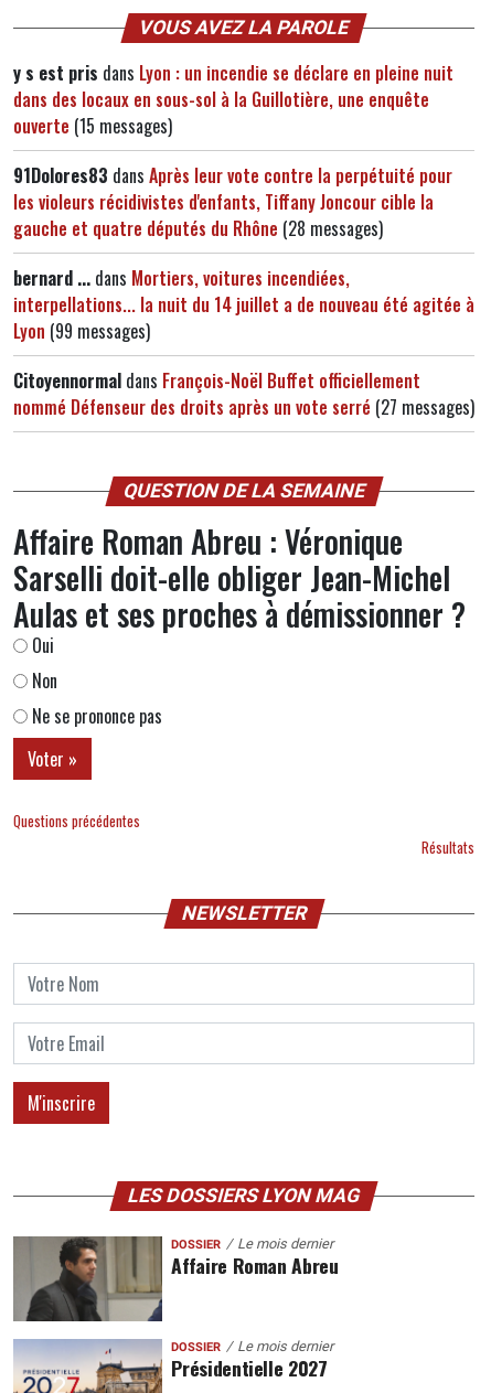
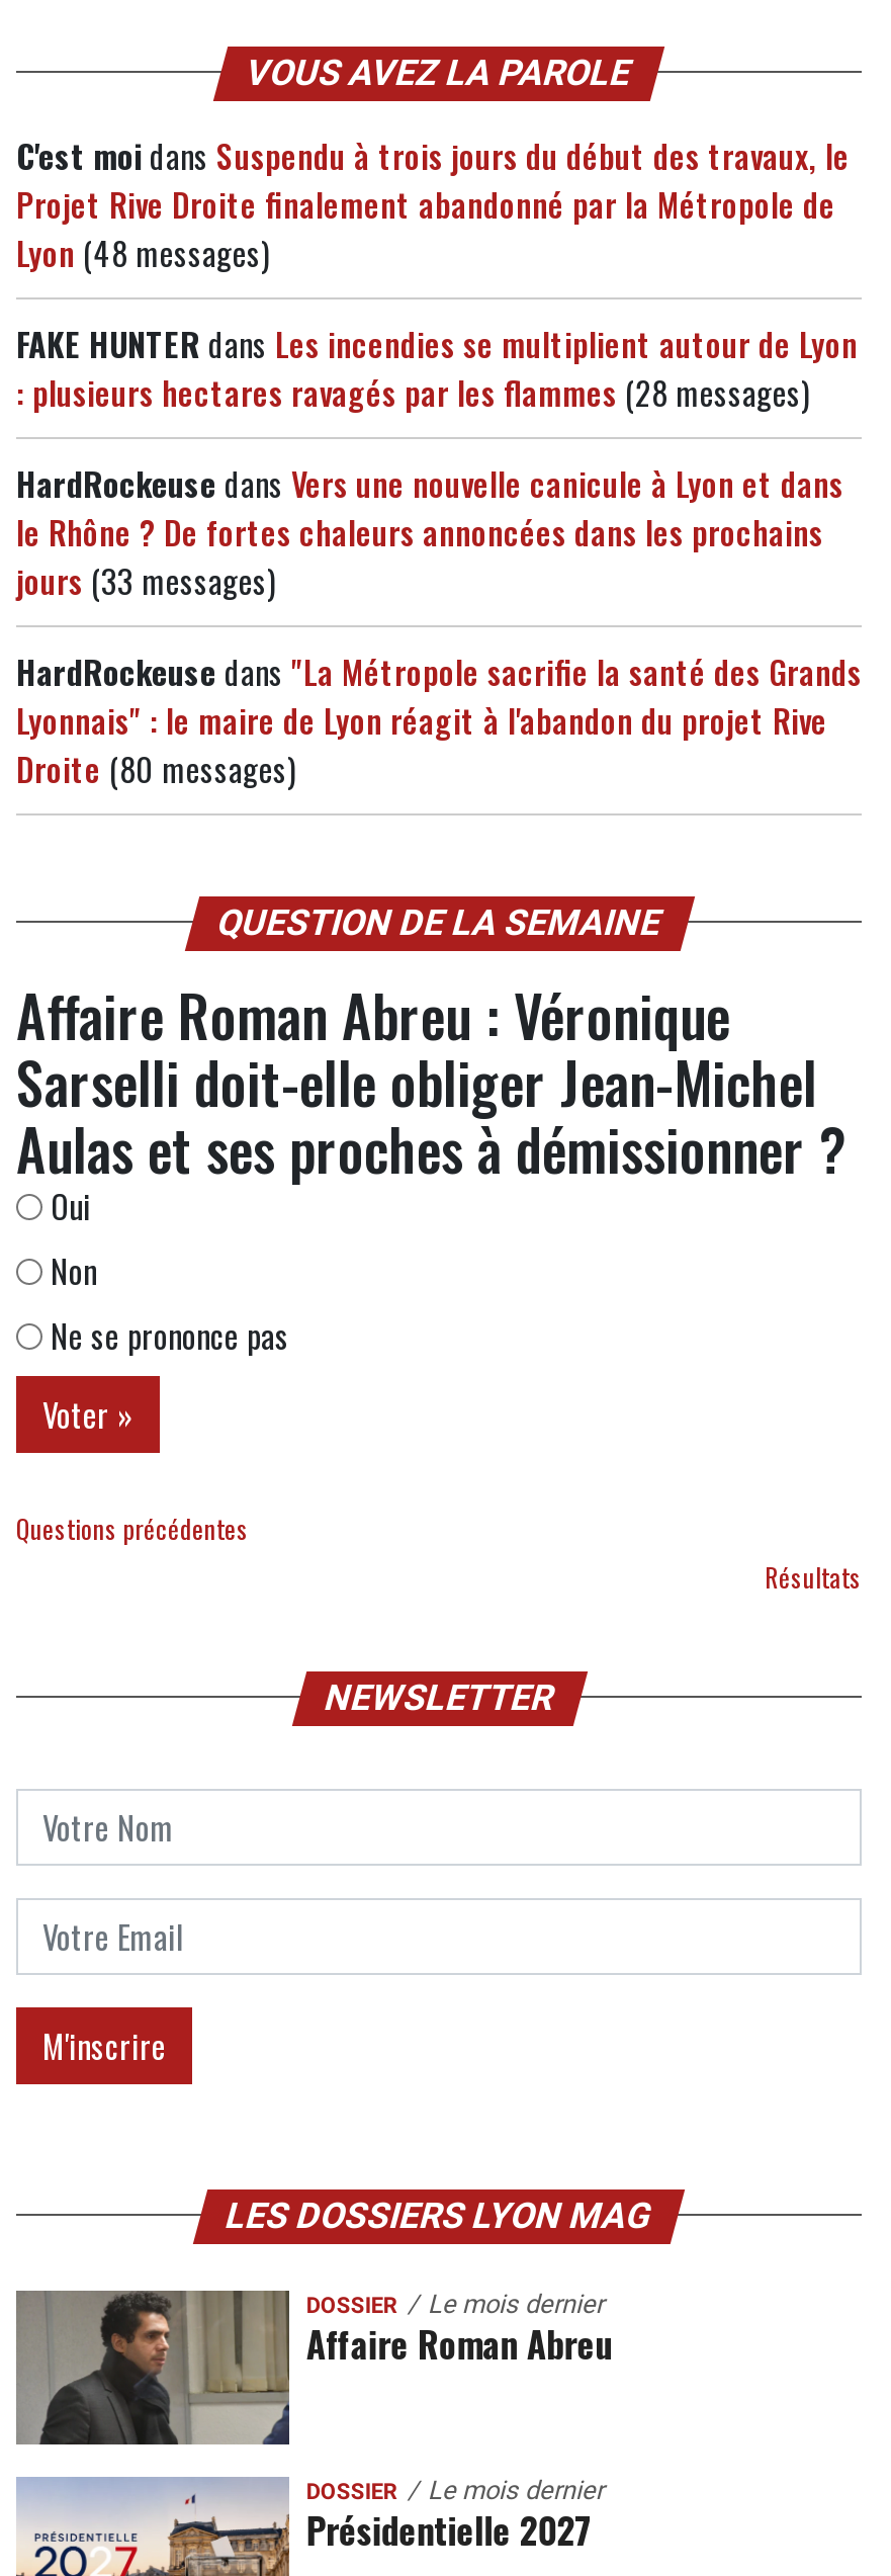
[13,60,453,140] y s est pris dans Lyon : un incendie se déclare en pleine nuit | dans des locaux en sous-sol à la Guillotière, une enquête | ouverte (15 messages) -> [16,131,850,276] C'est moi dans Suspendu à trois jours du début des travaux, le | Projet Rive Droite finalement abandonné par la Métropole de | Lyon (48 messages)
[13,163,452,242] 91Dolores83 dans Après leur vote contre la perpétuité pour | les violeurs récidivistes d'enfants, Tiffany Joncour cible la | gauche et quatre députés du Rhône (28 messages) -> [16,319,858,416] FAKE HUNTER dans Les incendies se multiplient autour de Lyon | : plusieurs hectares ravagés par les flammes (28 messages)
[13,265,474,345] bernard ... dans Mortiers, voitures incendiées, | interpellations... la nuit du 14 juillet a de nouveau été agitée à | Lyon (99 messages) -> [16,458,843,604] HardRockeuse dans Vers une nouvelle canicule à Lyon et dans | le Rhône ? De fortes chaleurs annoncées dans les prochains | jours (33 messages)
[13,368,474,421] Citoyennormal dans François-Noël Buffet officiellement | nommé Défenseur des droits après un vote serré (27 messages) -> [16,647,862,792] HardRockeuse dans "La Métropole sacrifie la santé des Grands | Lyonnais" : le maire de Lyon réagit à l'abandon du projet Rive | Droite (80 messages)

